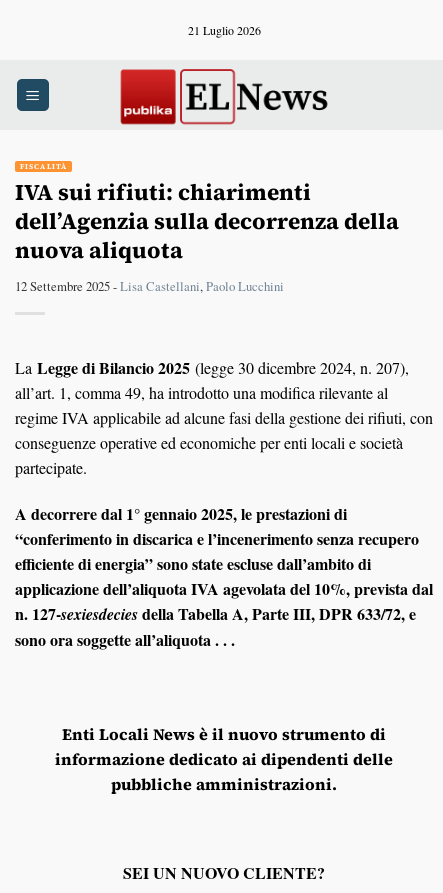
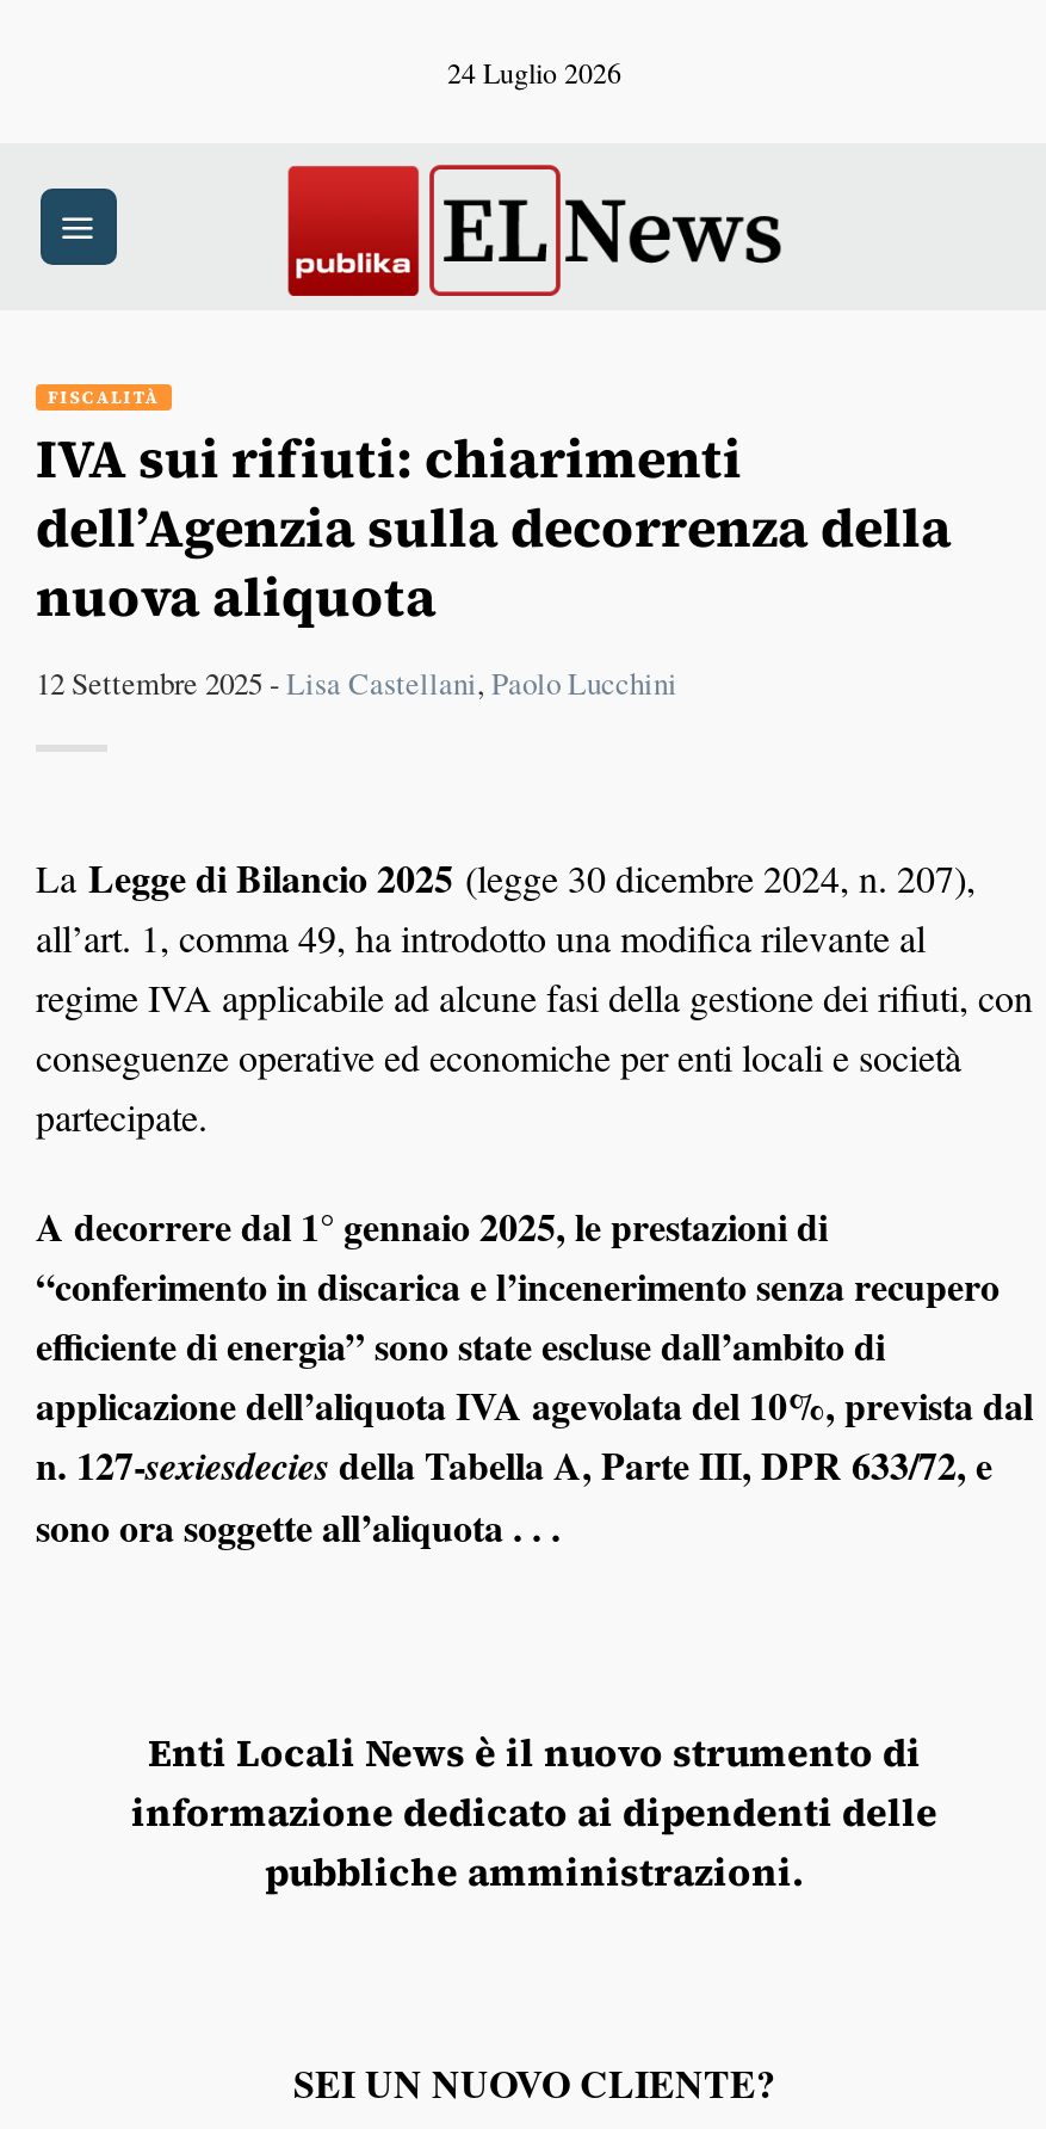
[187,21,260,37] 21 Luglio 2026 -> [447,51,621,90] 24 Luglio 2026

